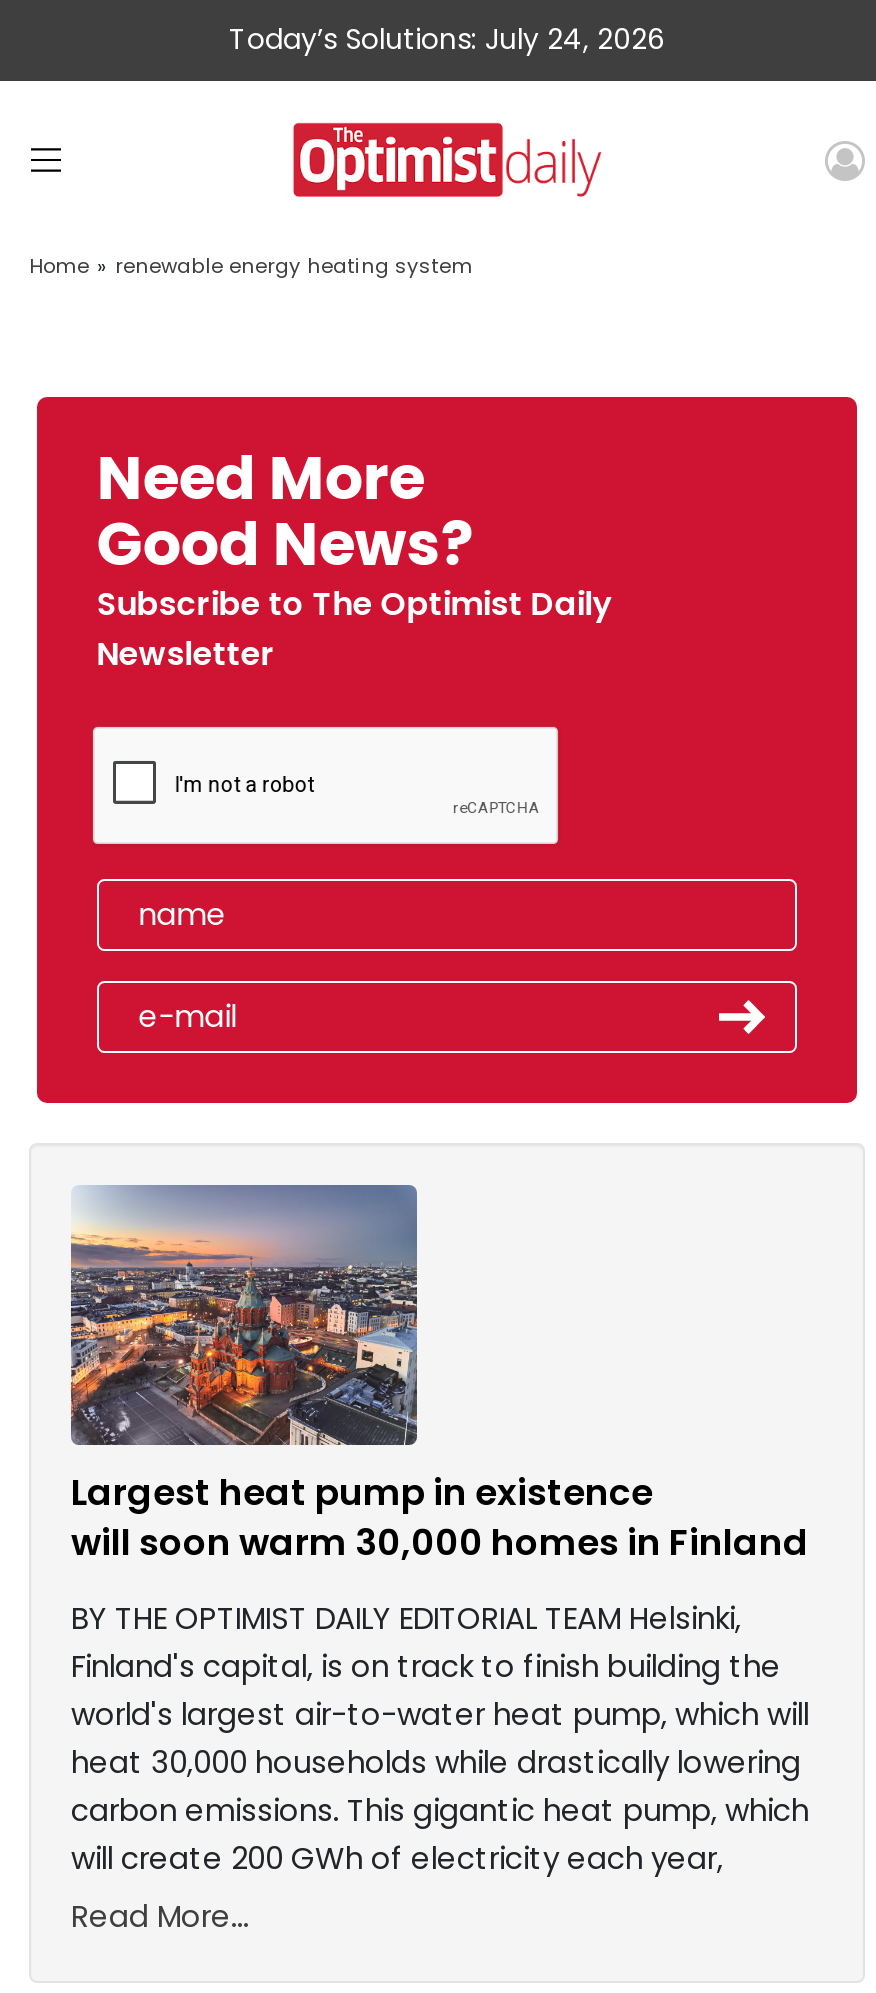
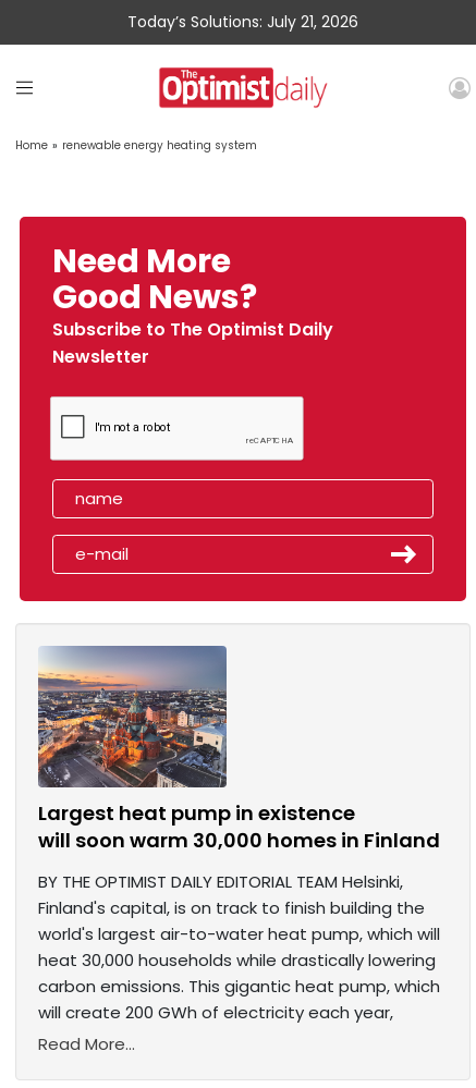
[229,19,665,59] Today’s Solutions: July 24, 2026 -> [127,11,358,33] Today’s Solutions: July 21, 2026

